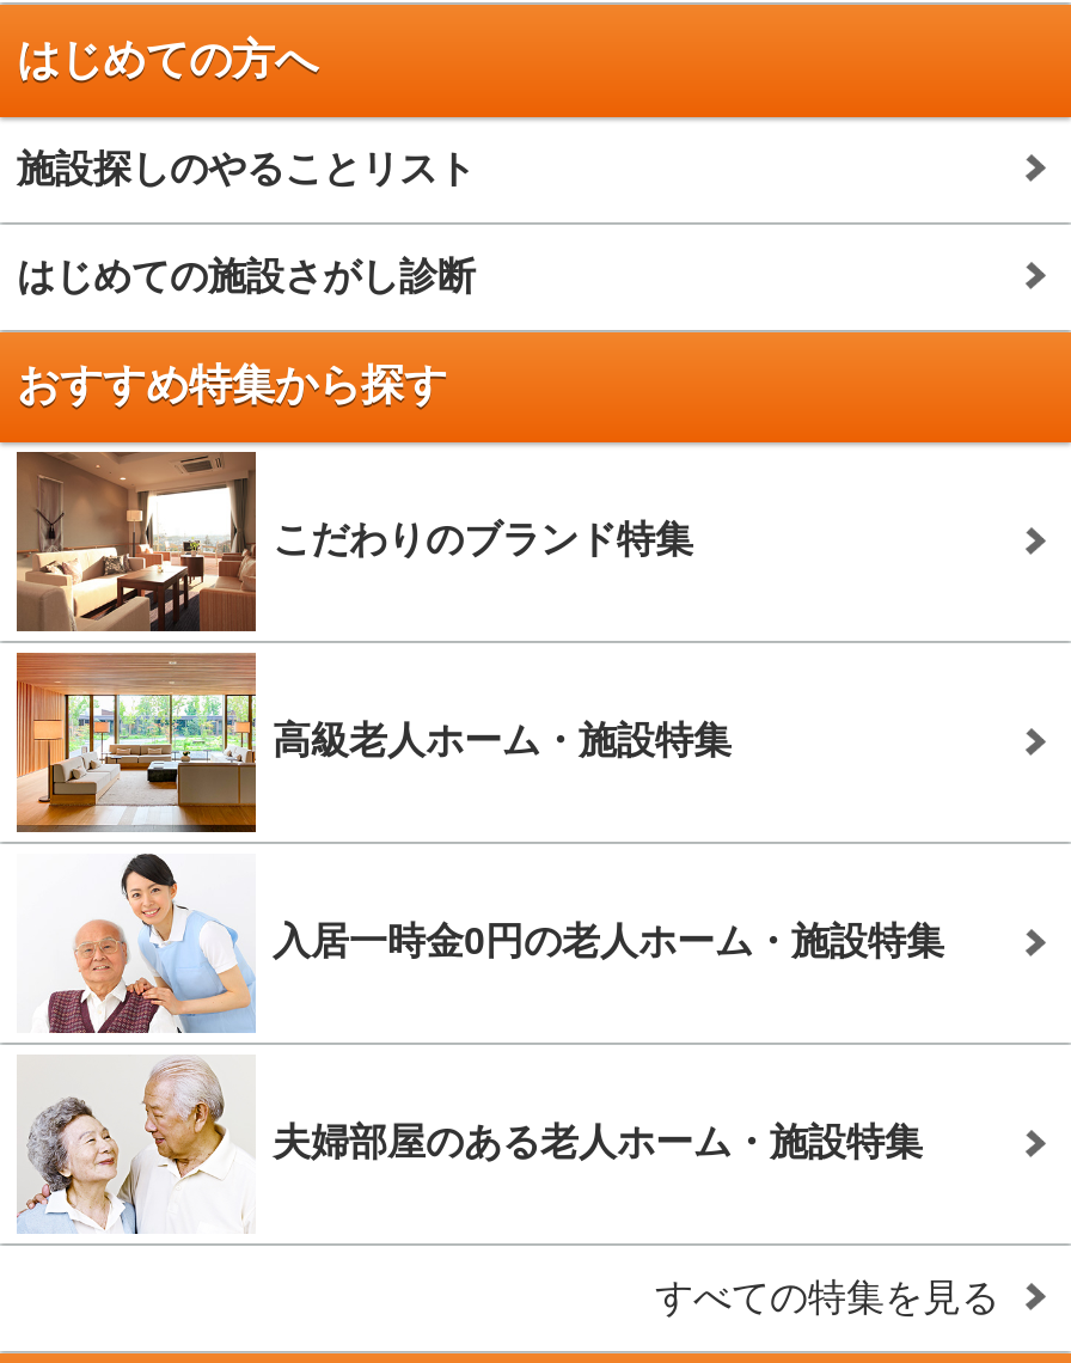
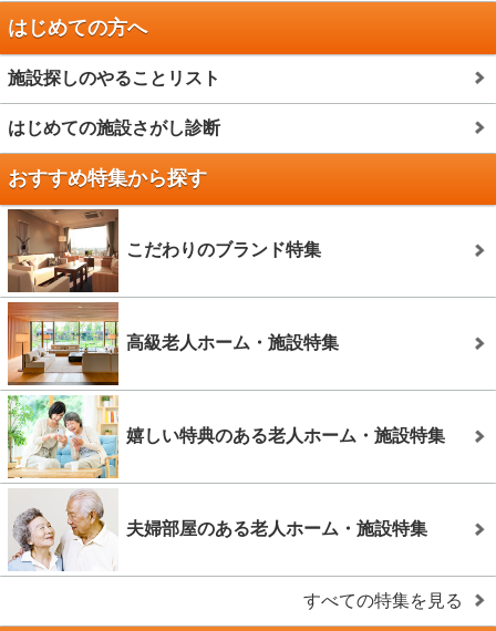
[17,851,944,1035] [image] | 入居一時金0円の老人ホーム・施設特集 -> [7,394,445,479] [image] | 嬉しい特典のある老人ホーム・施設特集

